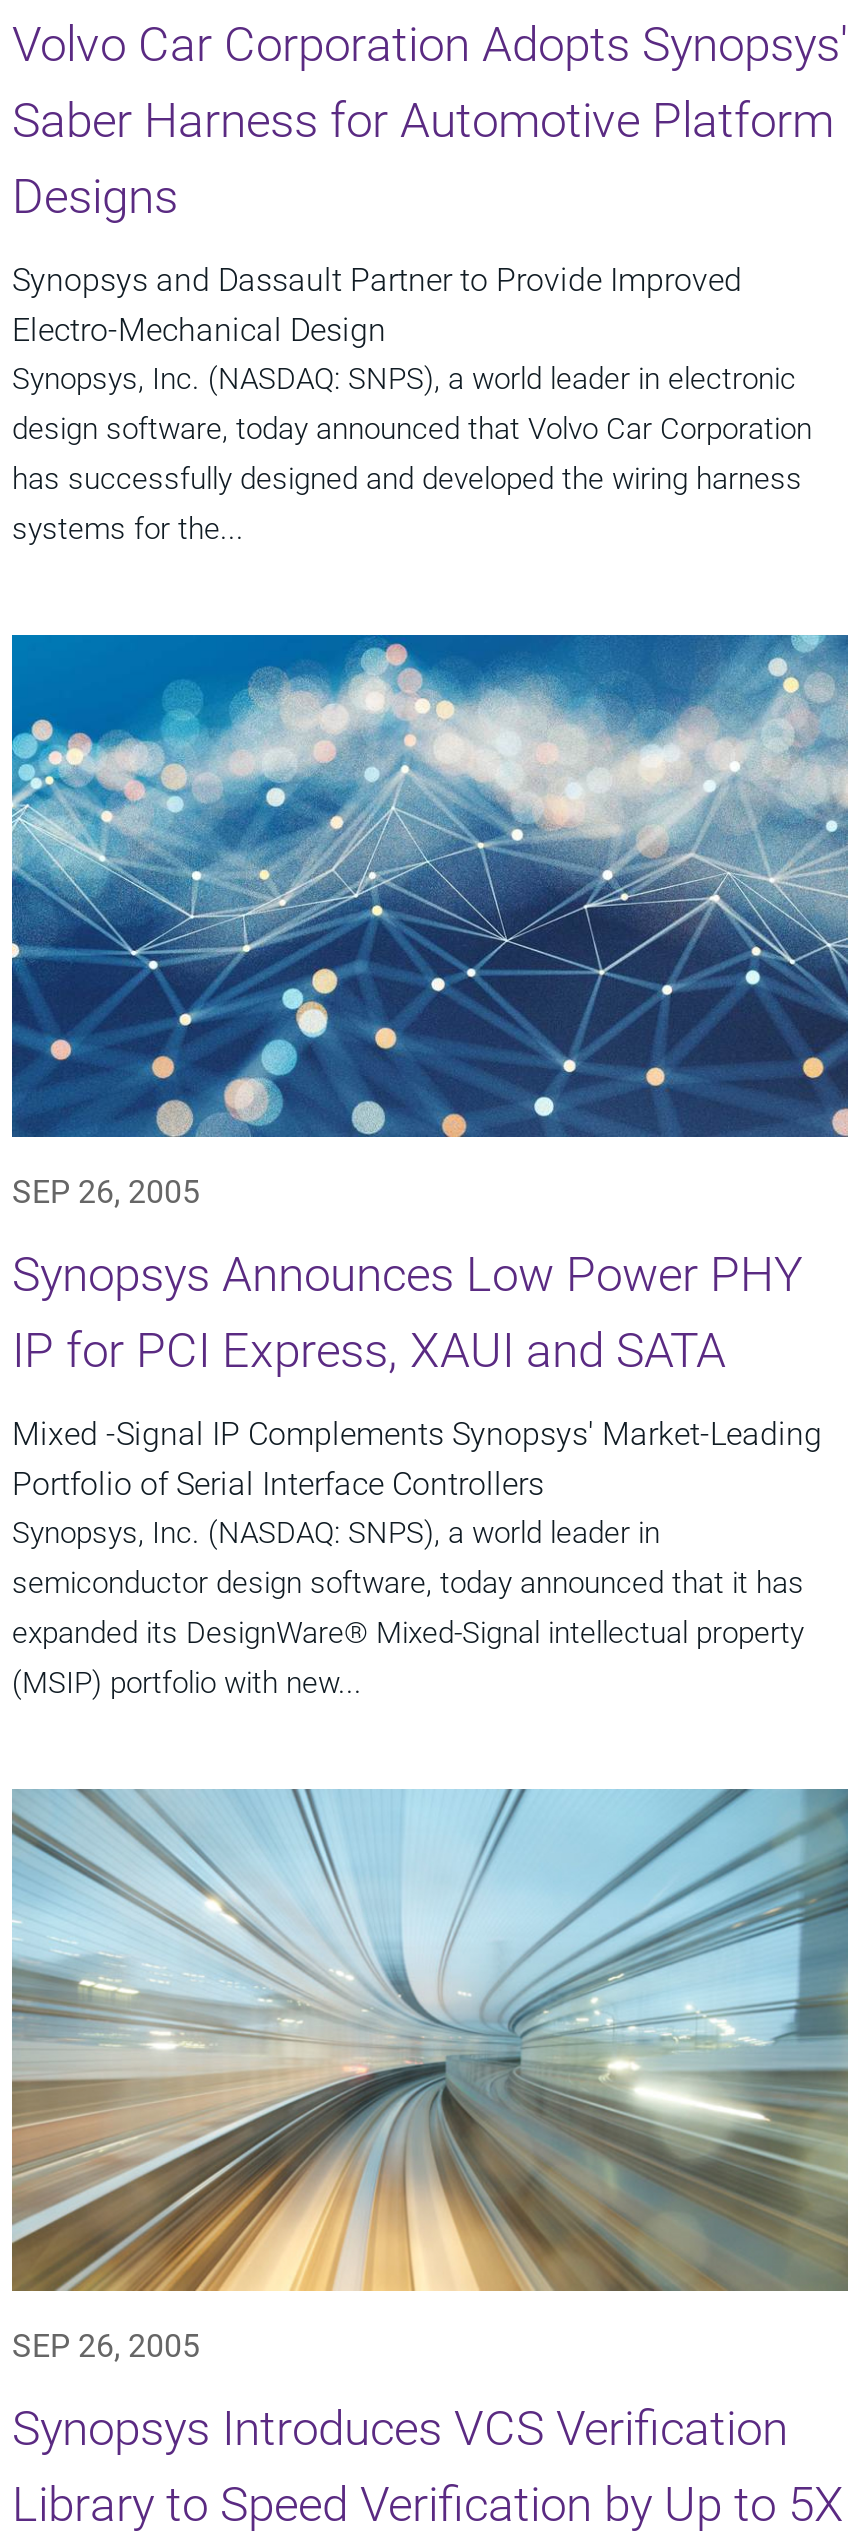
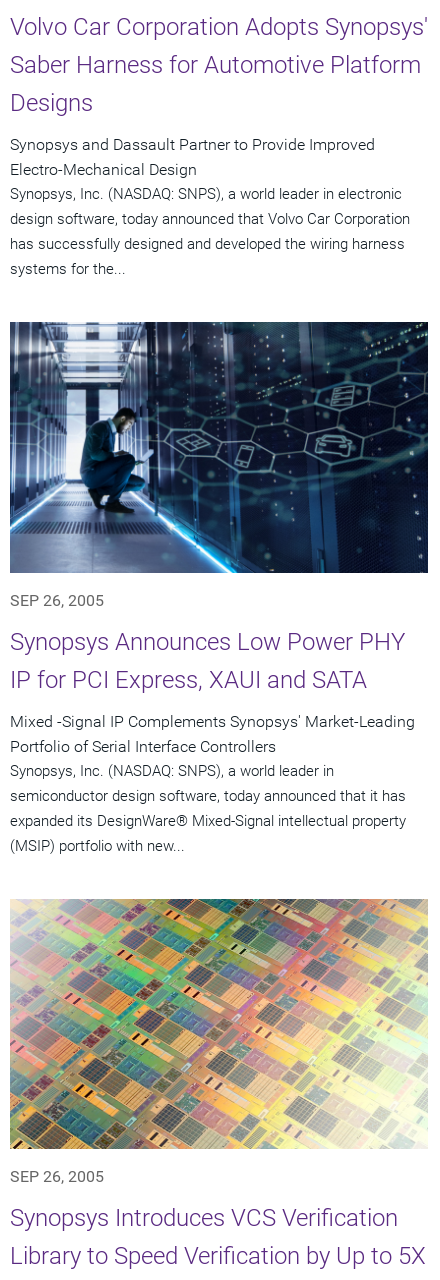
[10,632,850,1138] [image] -> [9,321,429,574] [image]
[12,1788,850,2294] [image] -> [10,898,428,1150] [image]

